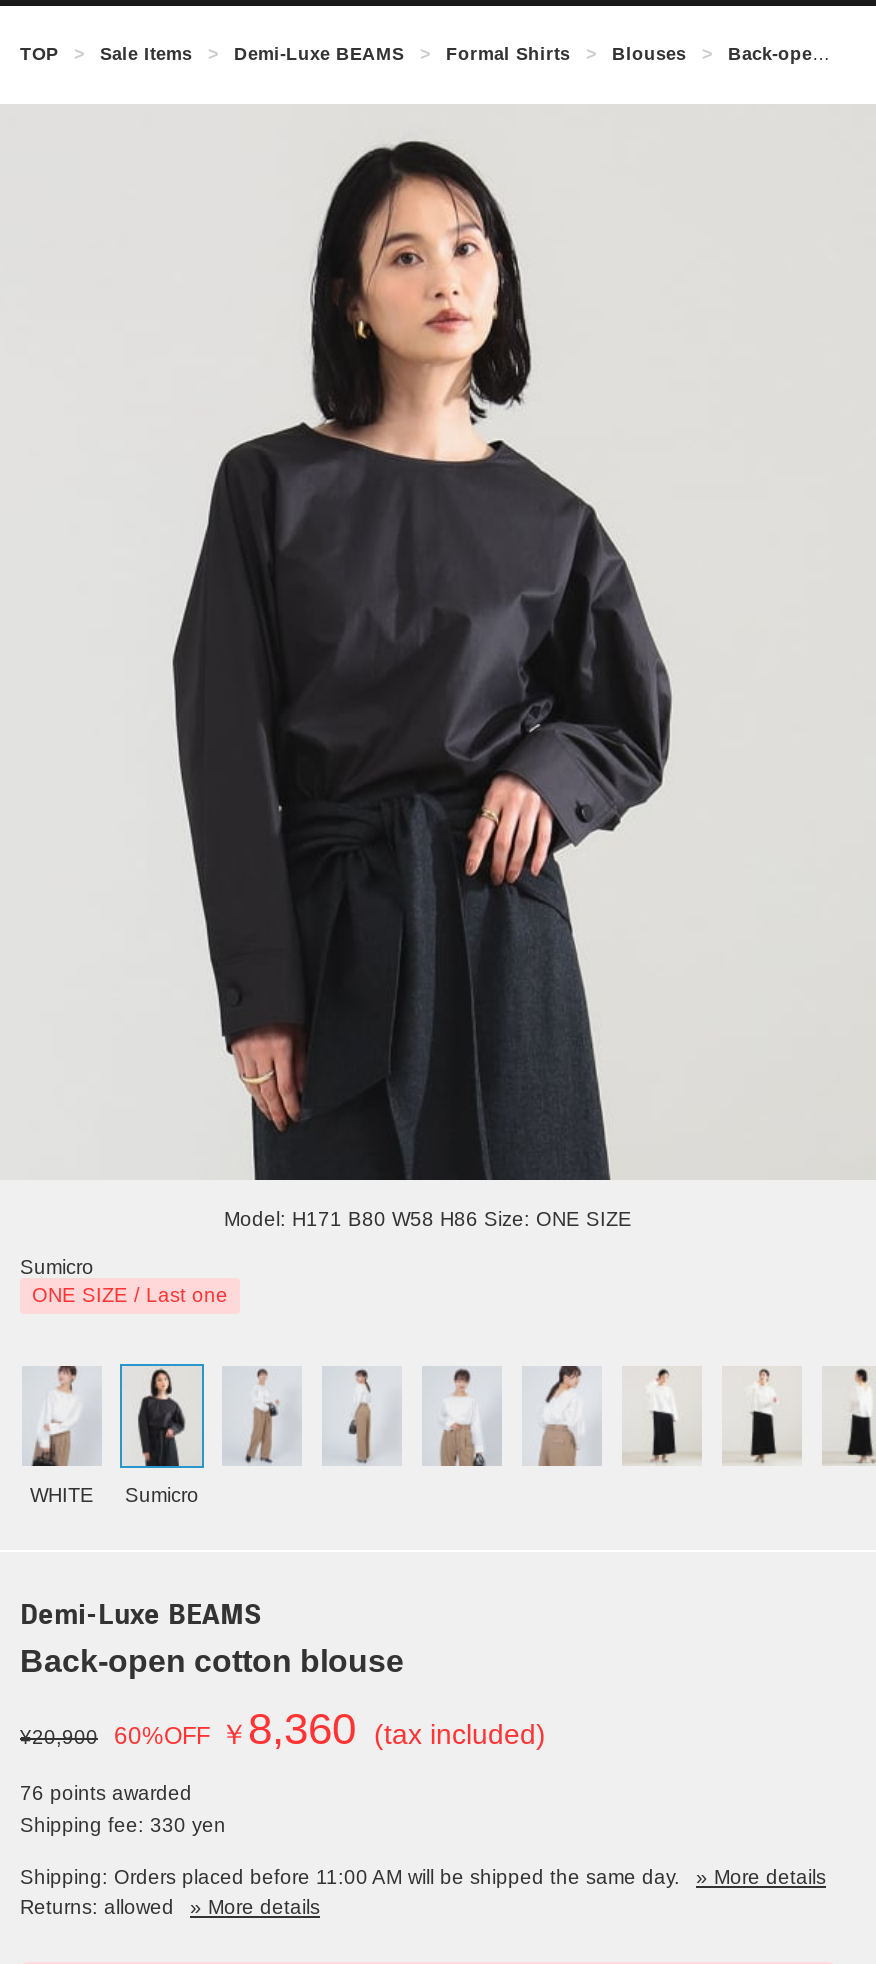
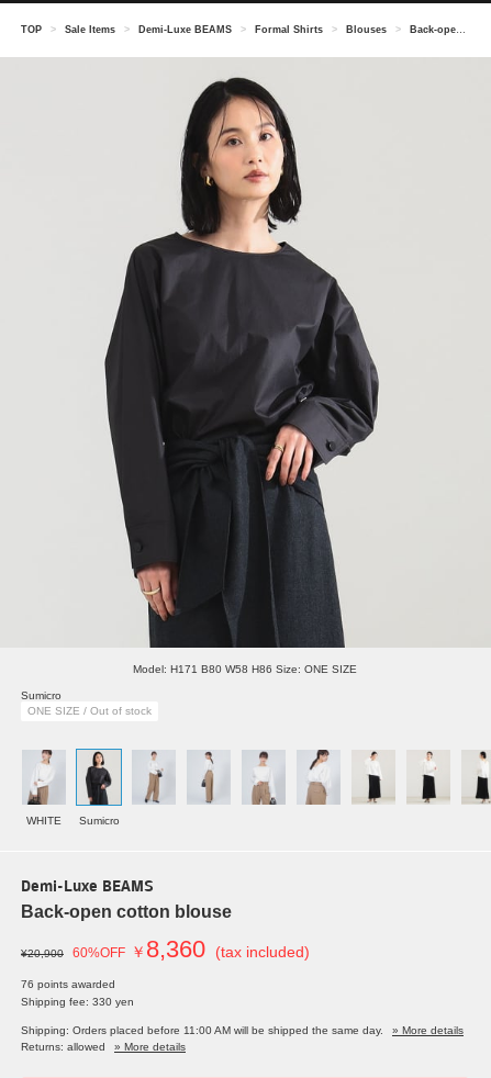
[32,1285,228,1307] ONE SIZE / Last one -> [27,705,152,717] ONE SIZE / Out of stock

